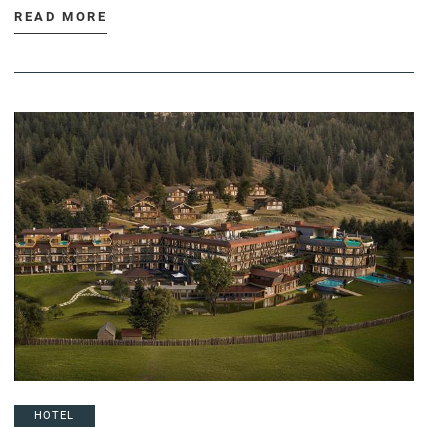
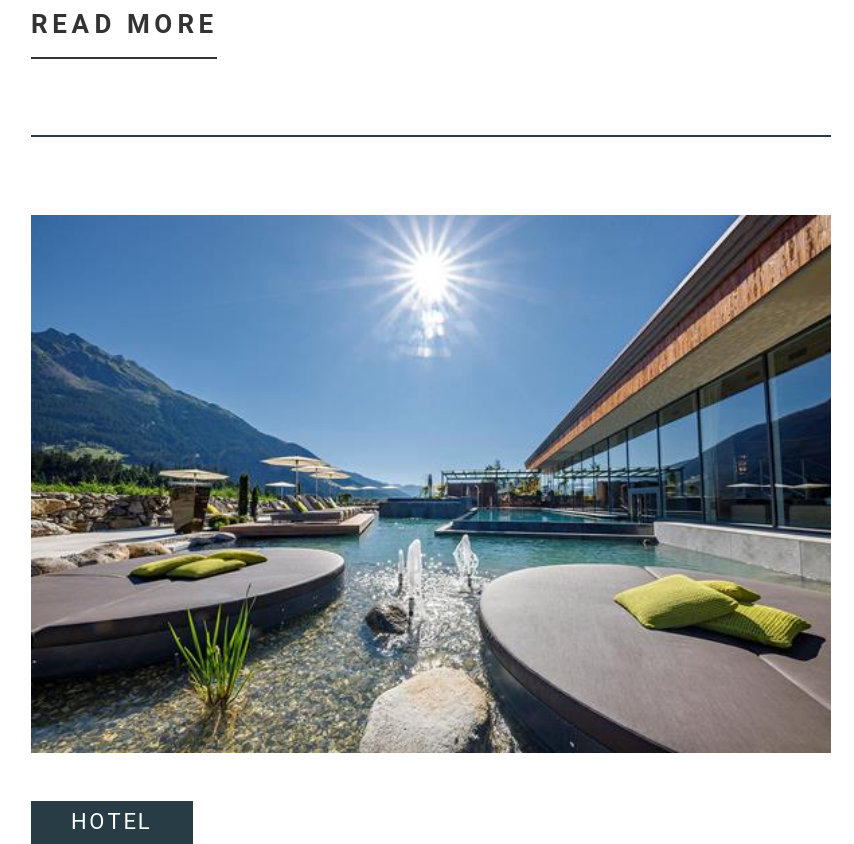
[13,111,415,382] [image] -> [29,213,833,755] [image]

